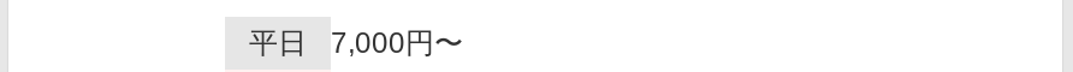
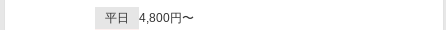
[249,26,463,60] 平日 7,000円〜 -> [105,11,194,25] 平日 4,800円〜

